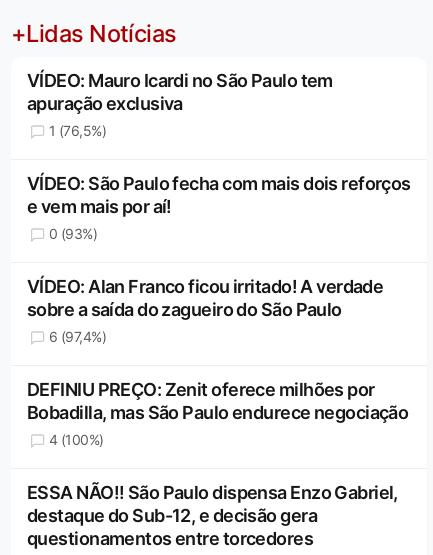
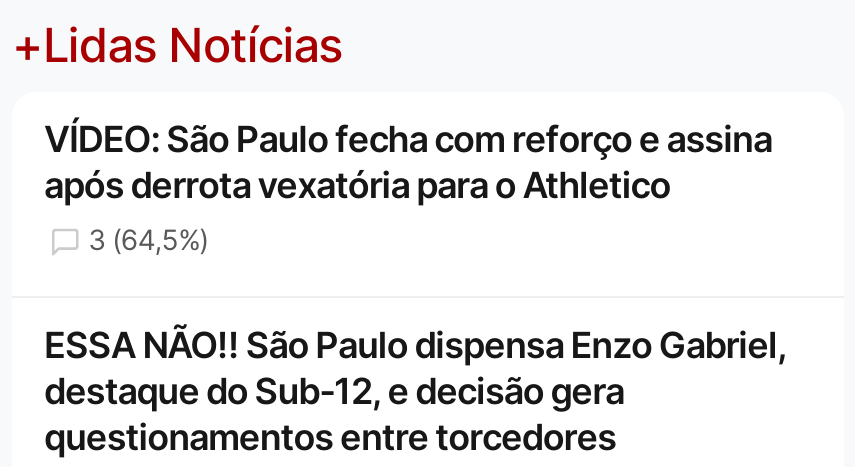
[27,70,411,448] VÍDEO: Mauro Icardi no São Paulo tem | apuração exclusiva | 1 (76,5%) | VÍDEO: São Paulo fecha com mais dois reforços | e vem mais por aí! | 0 (93%) | VÍDEO: Alan Franco ficou irritado! A verdade | sobre a saída do zagueiro do São Paulo | 6 (97,4%) | DEFINIU PREÇO: Zenit oferece milhões por | Bobadilla, mas São Paulo endurece negociação | 4 (100%) -> [44,118,772,256] VÍDEO: São Paulo fecha com reforço e assina | após derrota vexatória para o Athletico | 3 (64,5%)

